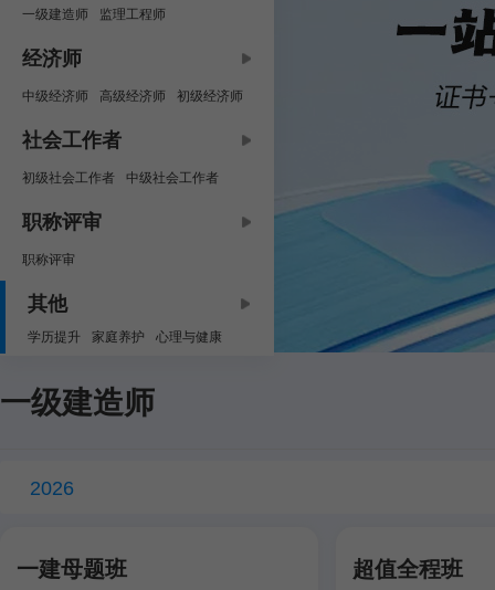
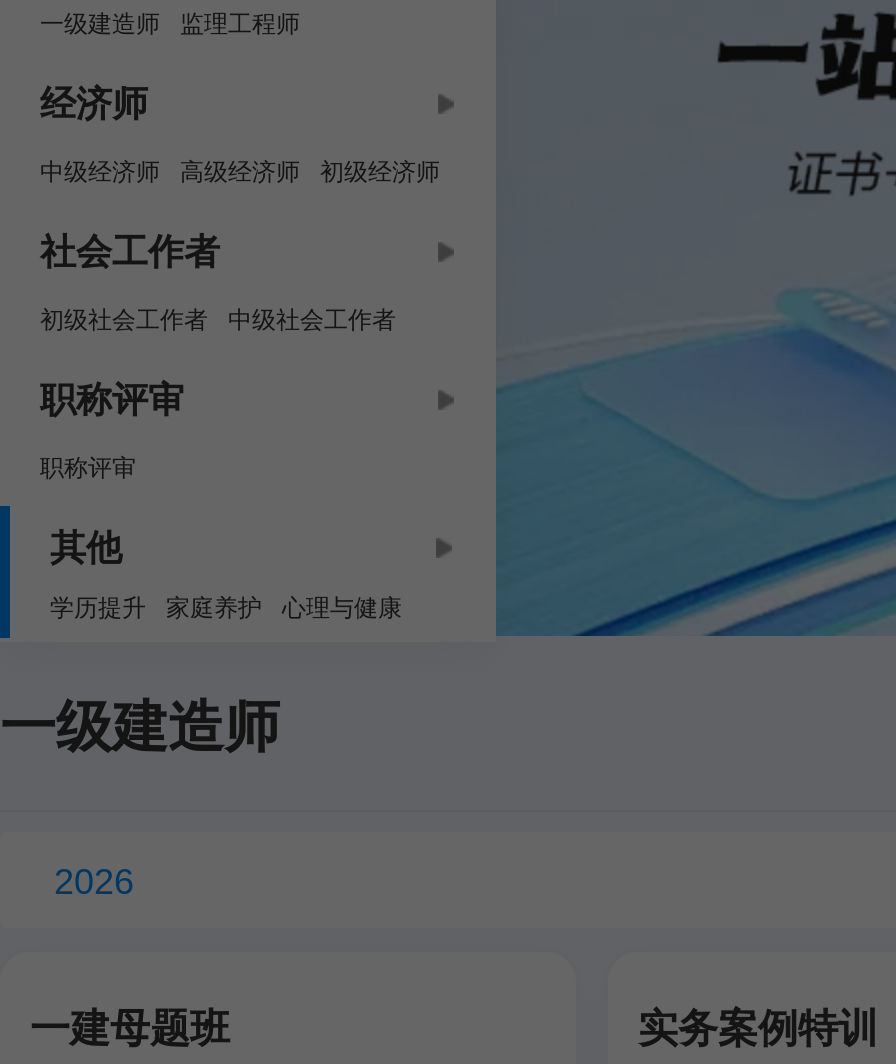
[352,557,463,581] 超值全程班 -> [638,1006,878,1050] 实务案例特训

